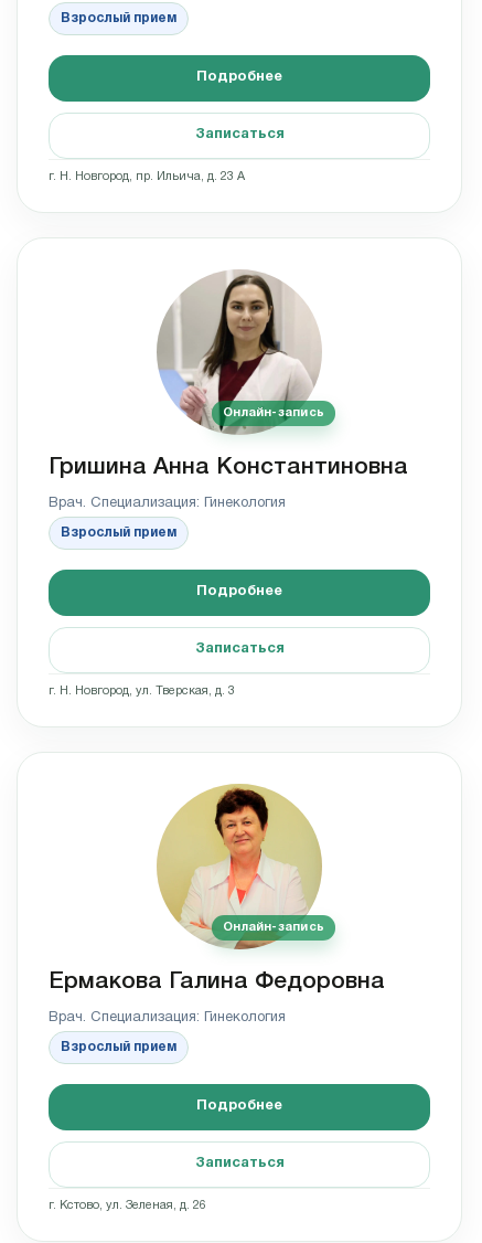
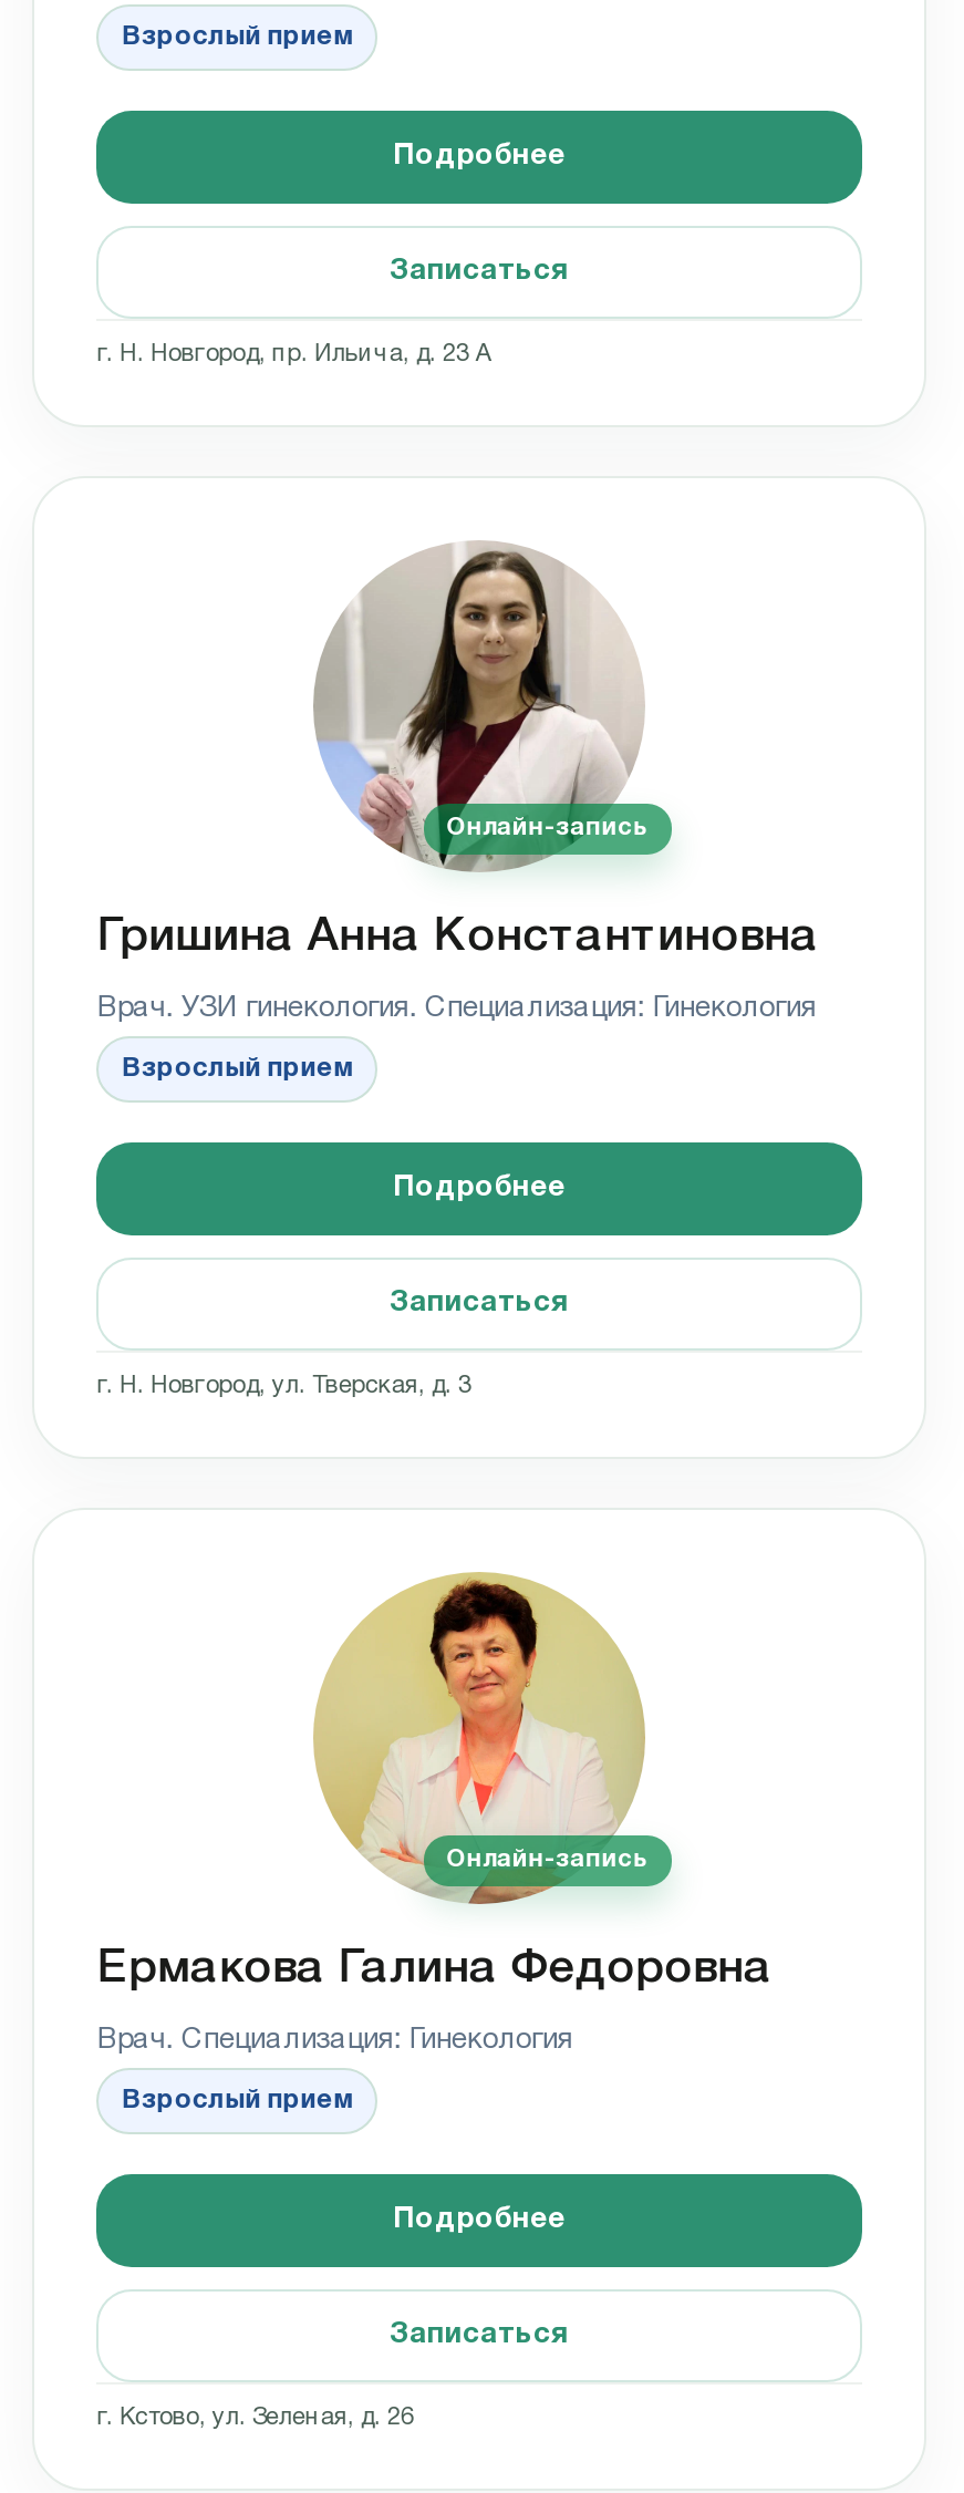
[49,497,286,510] Врач. Специализация: Гинекология -> [97,996,817,1023] Врач. УЗИ гинекология. Специализация: Гинекология

